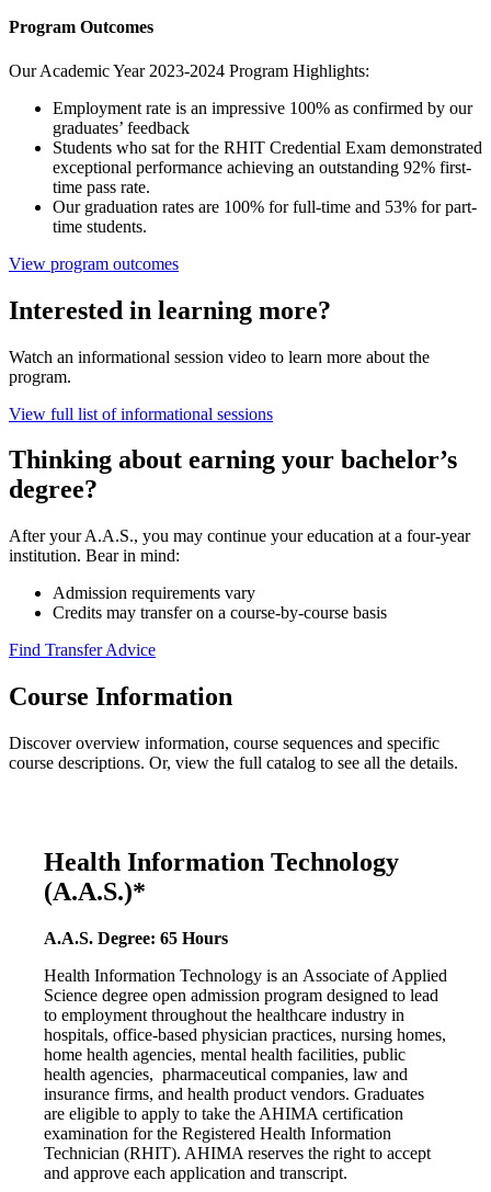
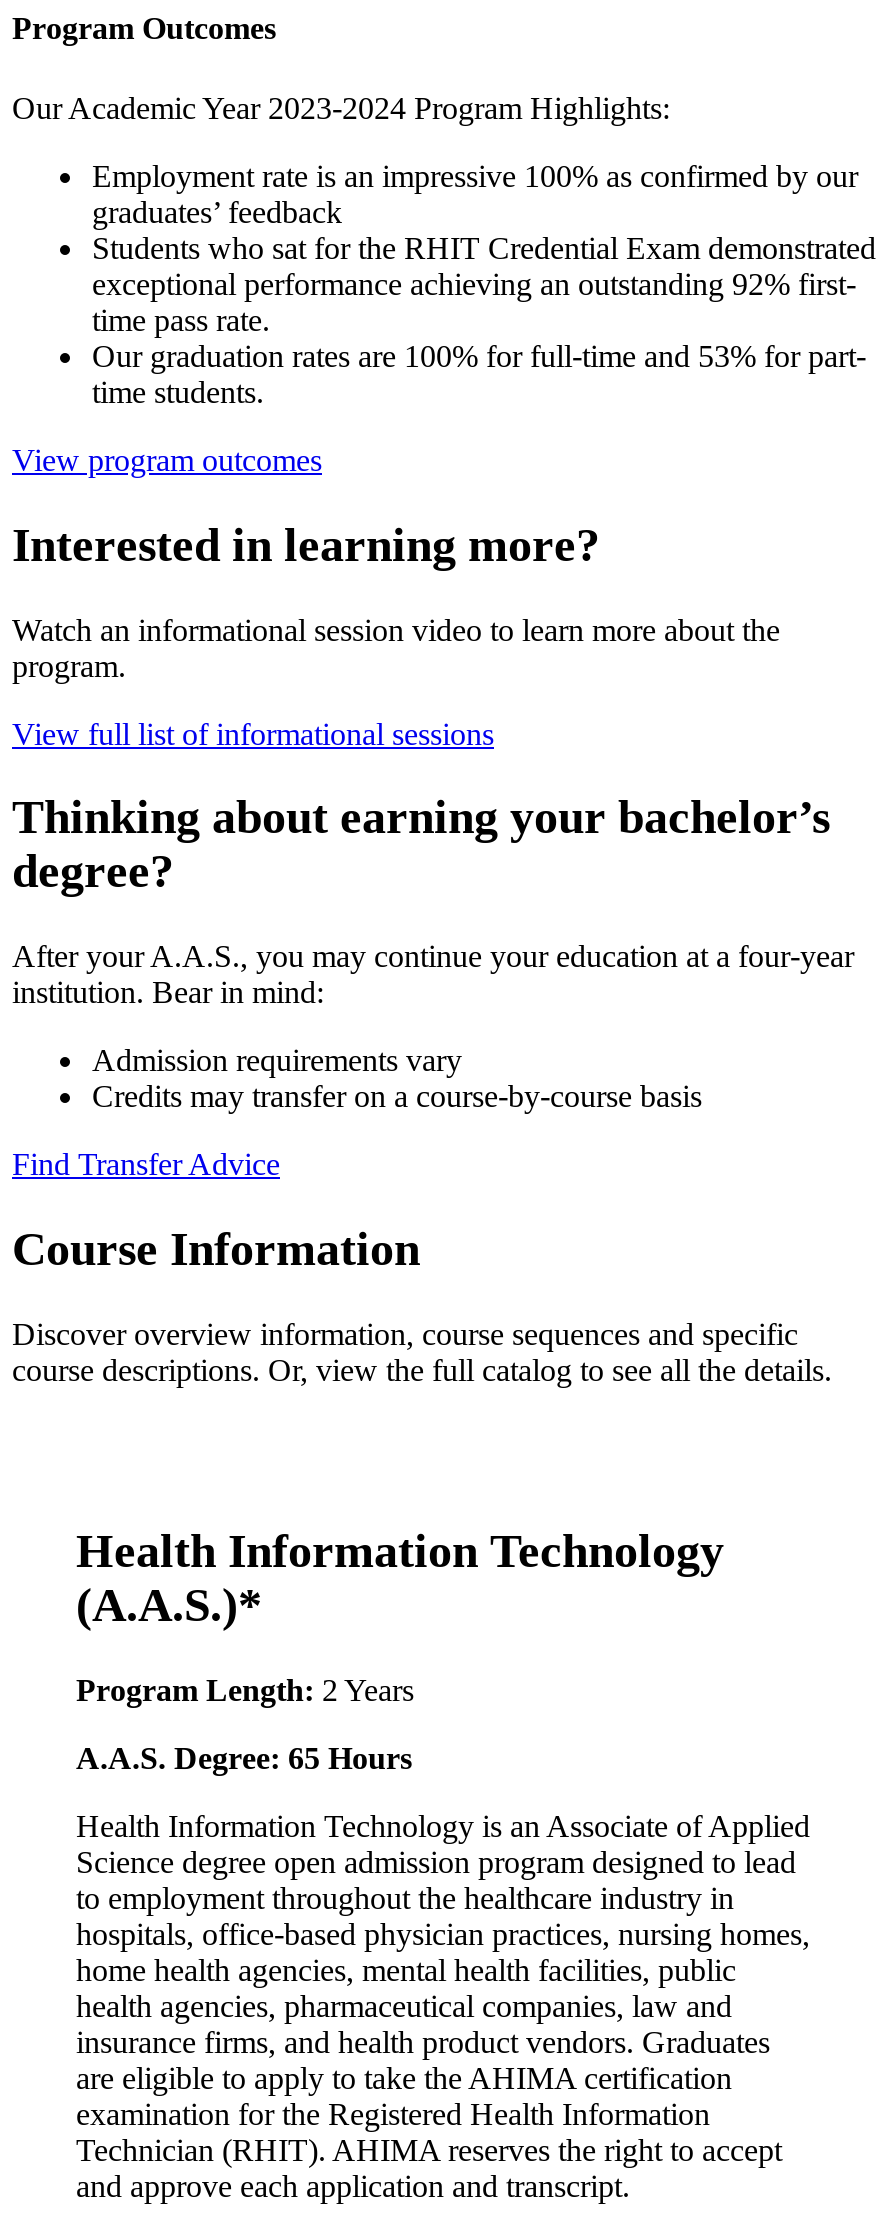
none -> [76,1673,414,1707] Program Length: 2 Years

